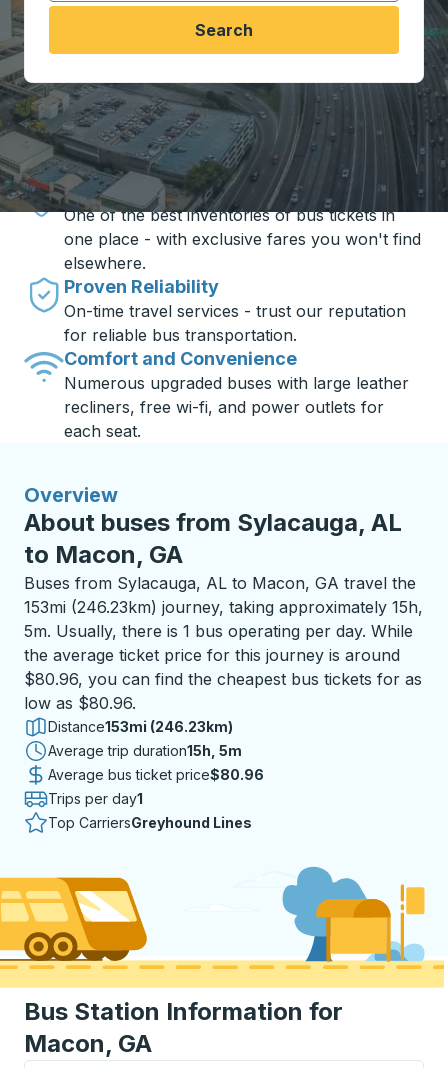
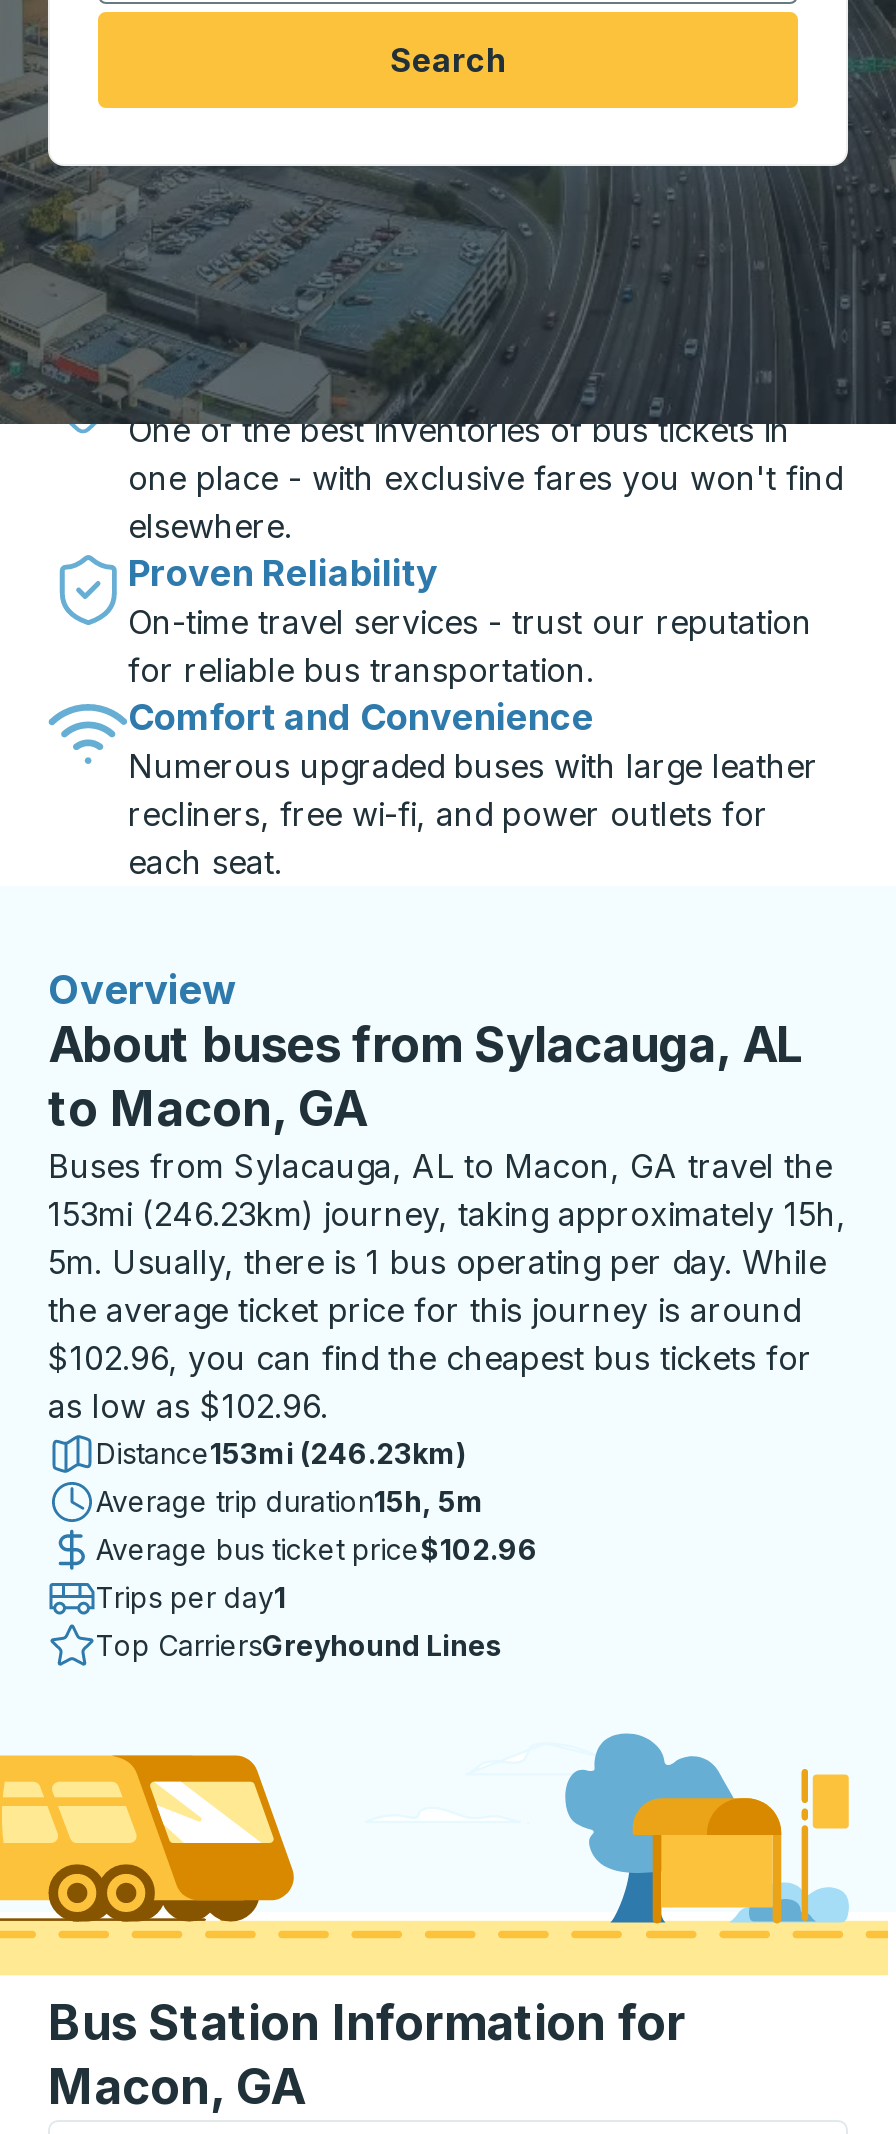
[24,669,422,713] $80.96, you can find the cheapest bus tickets for as | low as $80.96. -> [48,1338,812,1426] $102.96, you can find the cheapest bus tickets for | as low as $102.96.
[48,766,264,783] Average bus ticket price$80.96 -> [96,1532,538,1566] Average bus ticket price$102.96

